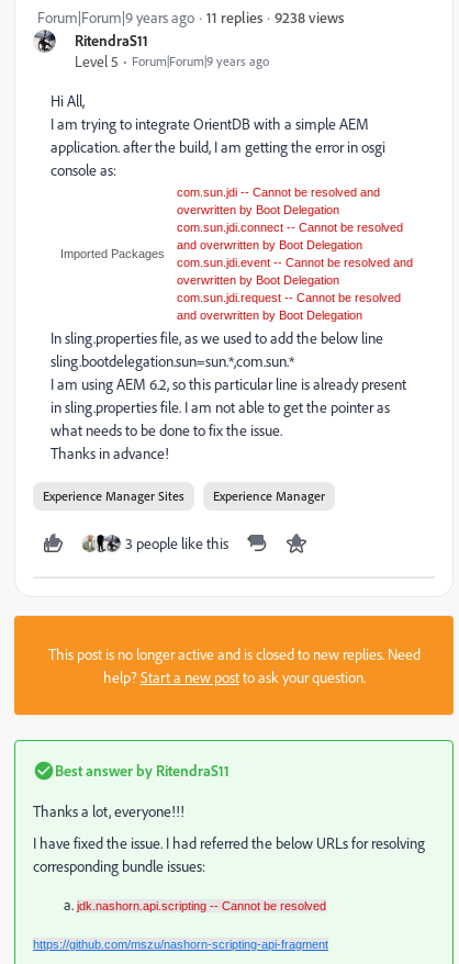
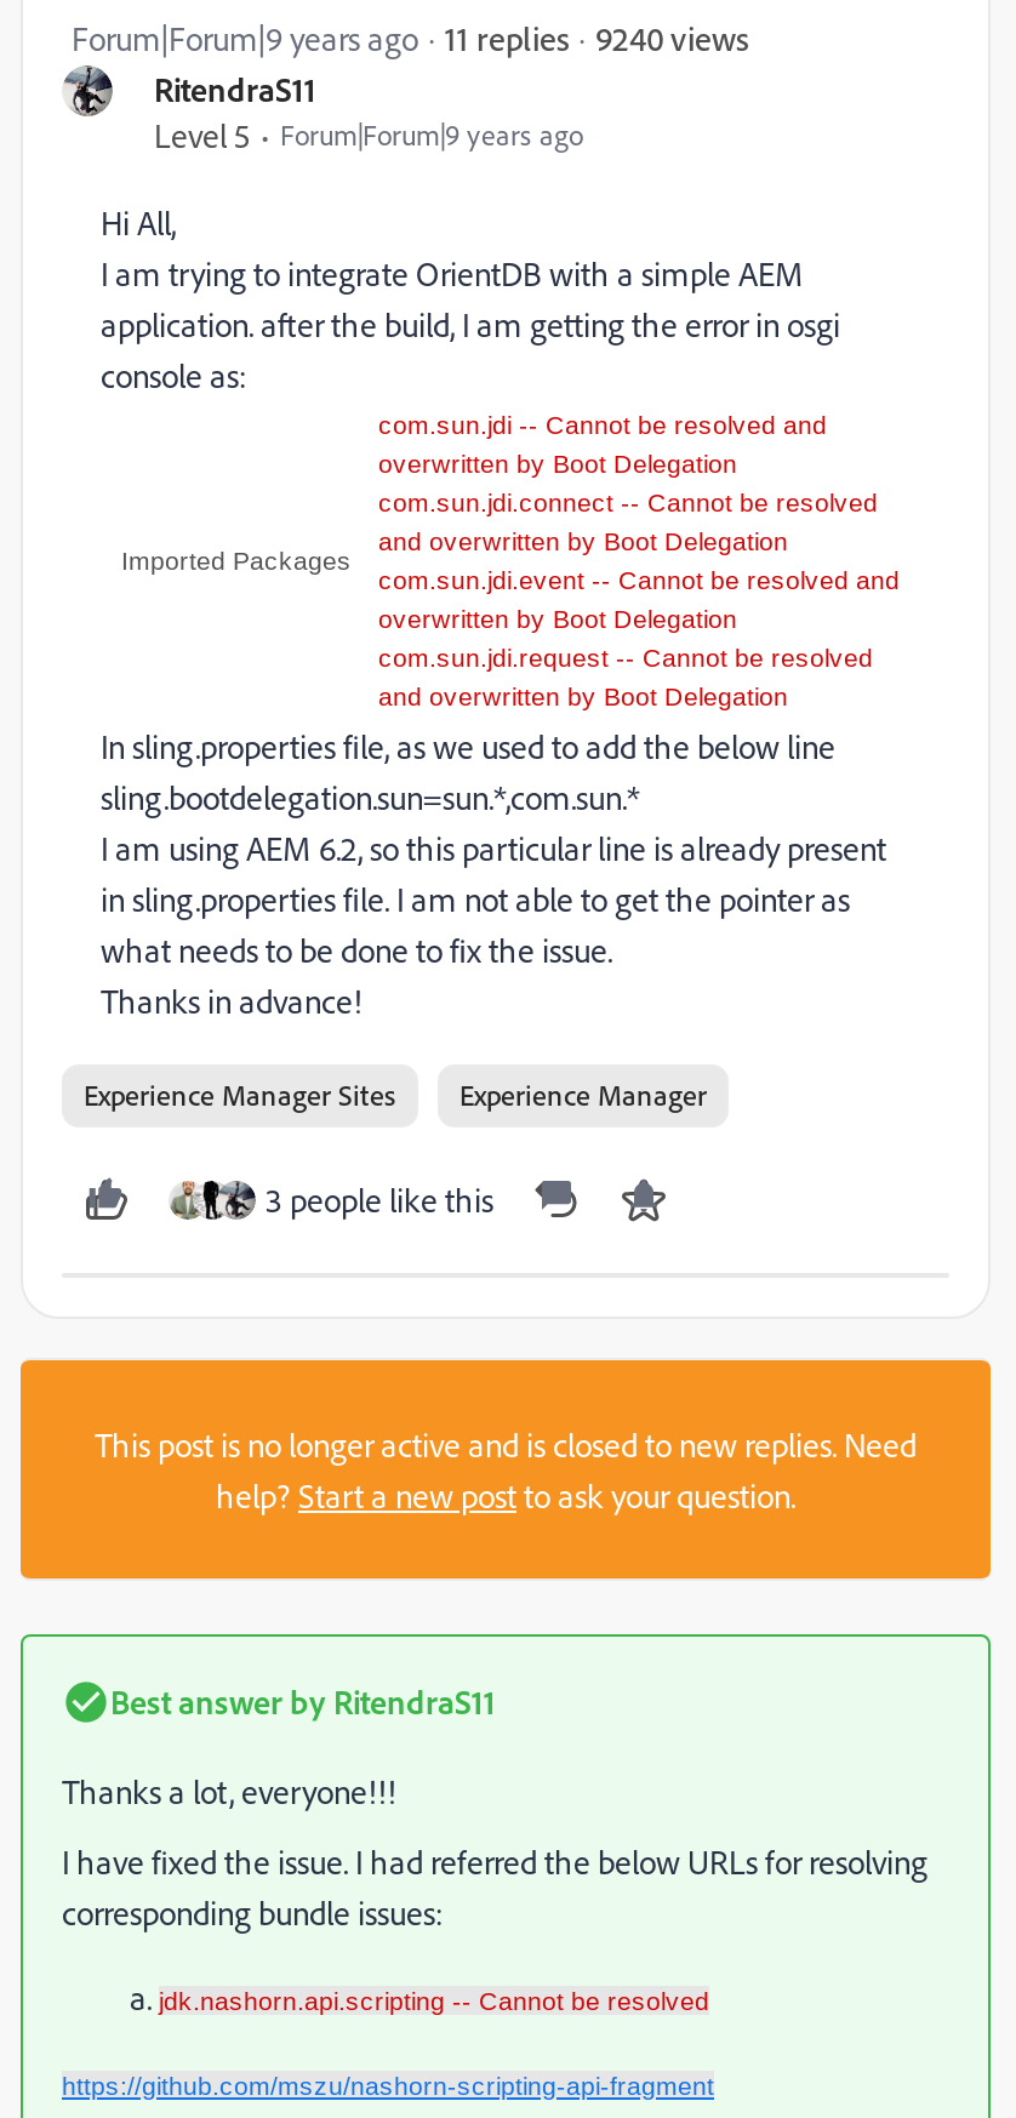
[275,7,344,26] 9238 views -> [595,16,748,57] 9240 views

